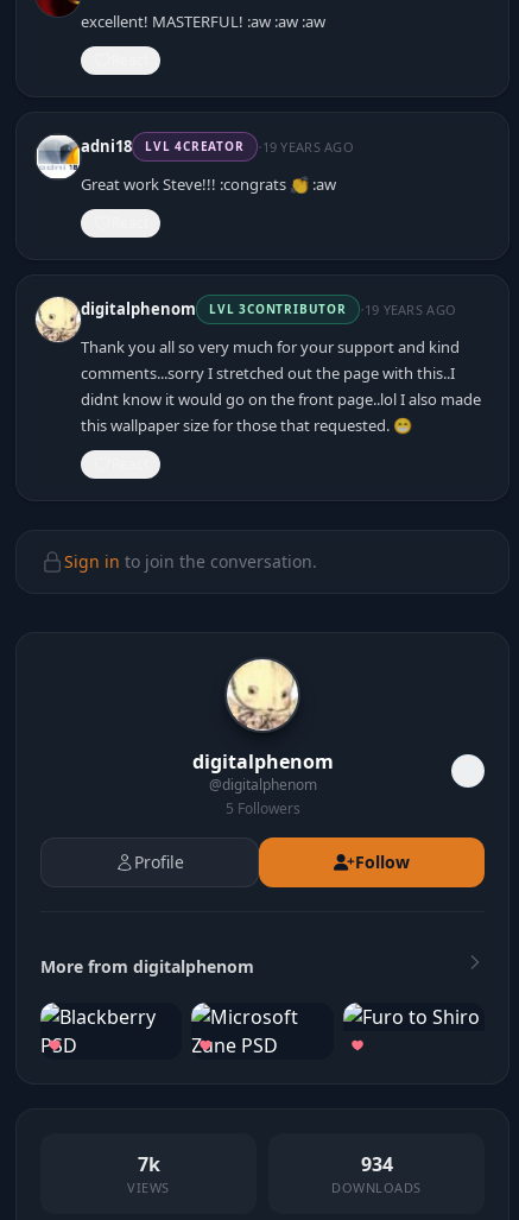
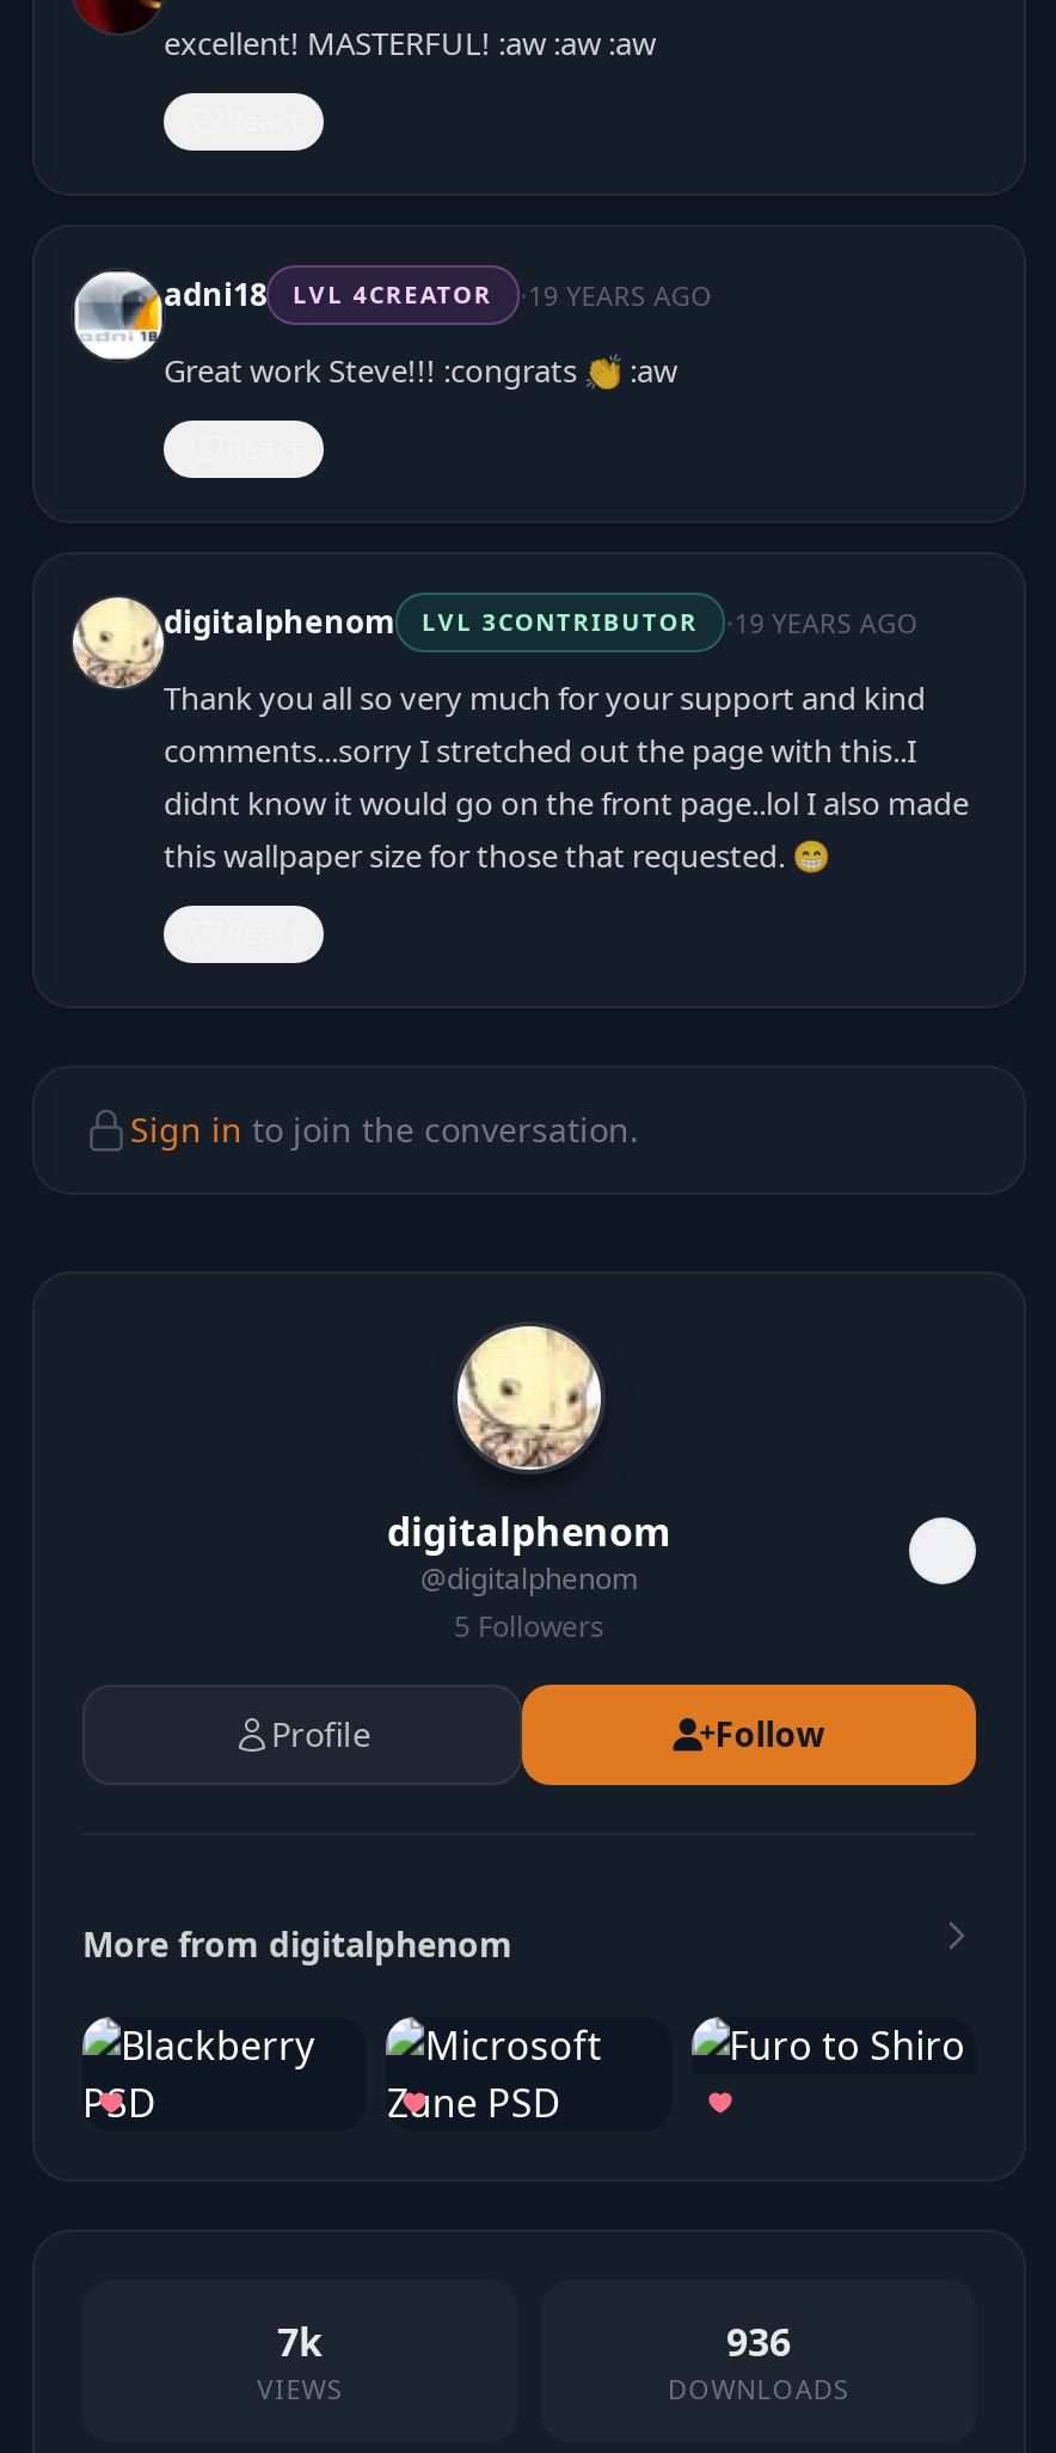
[360,1151,393,1177] 934 -> [726,2316,791,2368] 936

